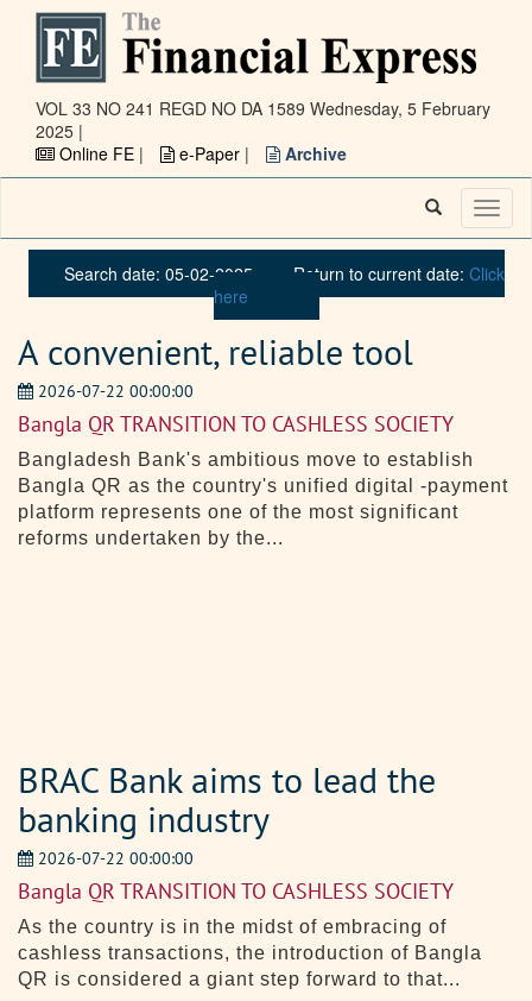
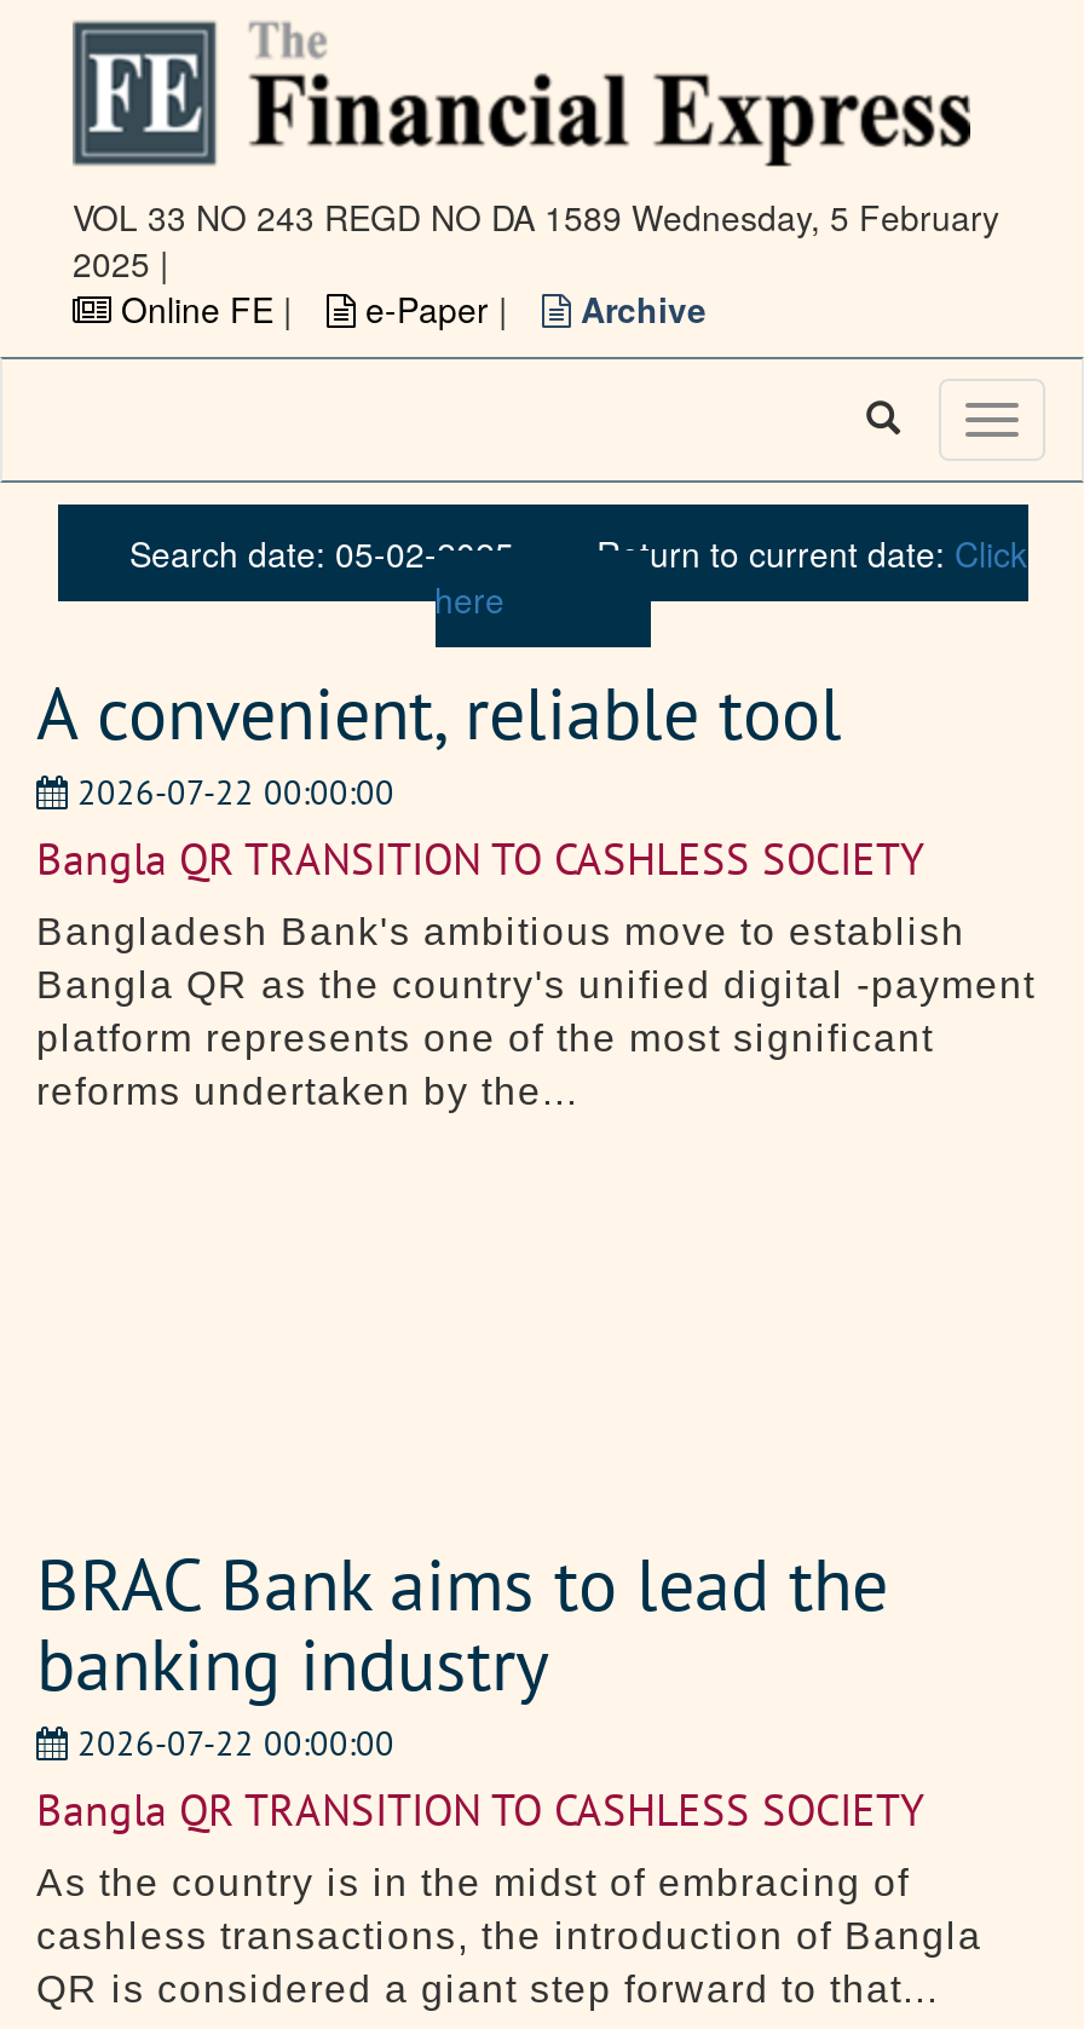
[36,96,490,120] VOL 33 NO 241 REGD NO DA 1589 Wednesday, 5 February -> [73,192,999,241] VOL 33 NO 243 REGD NO DA 1589 Wednesday, 5 February

